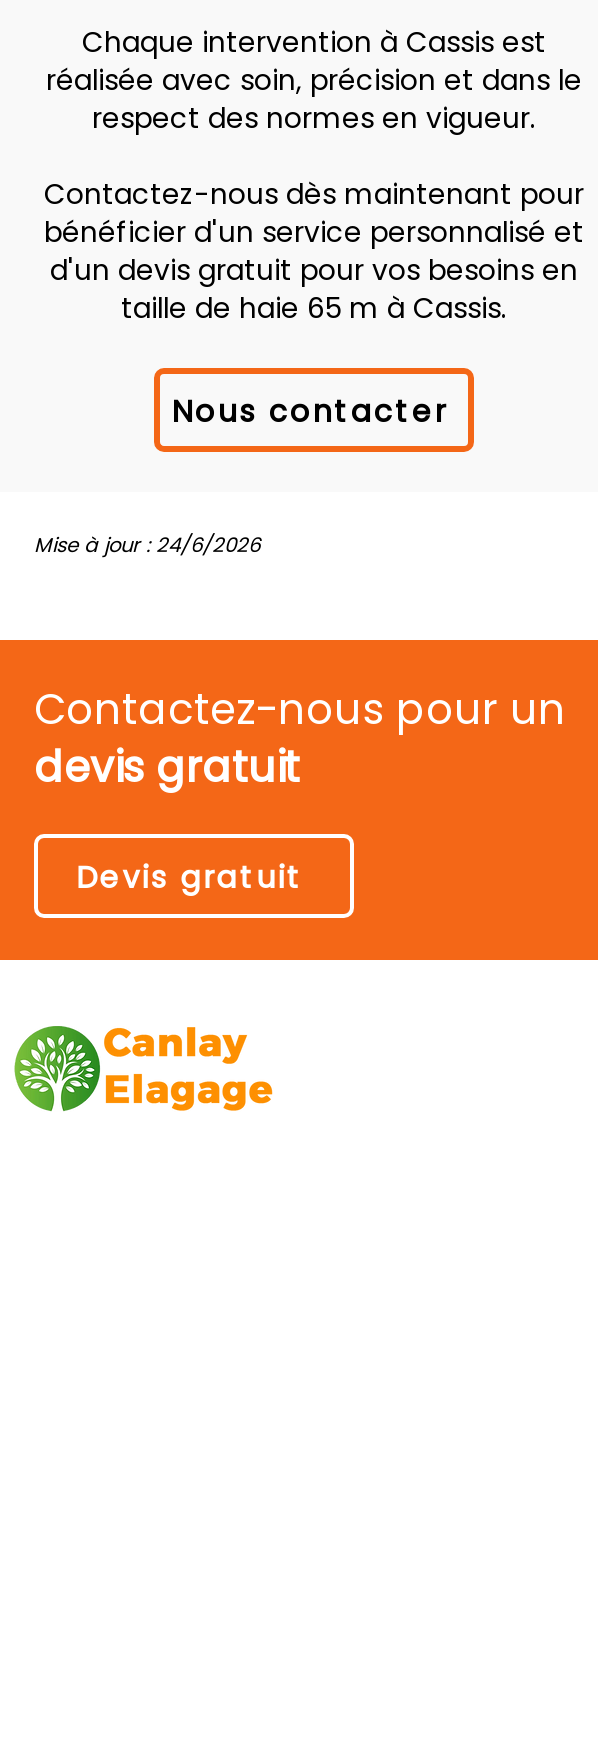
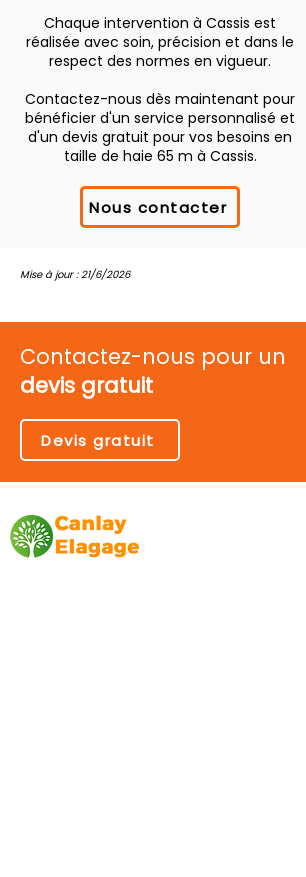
[34,530,260,560] Mise à jour : 24/6/2026 -> [20,267,130,282] Mise à jour : 21/6/2026

